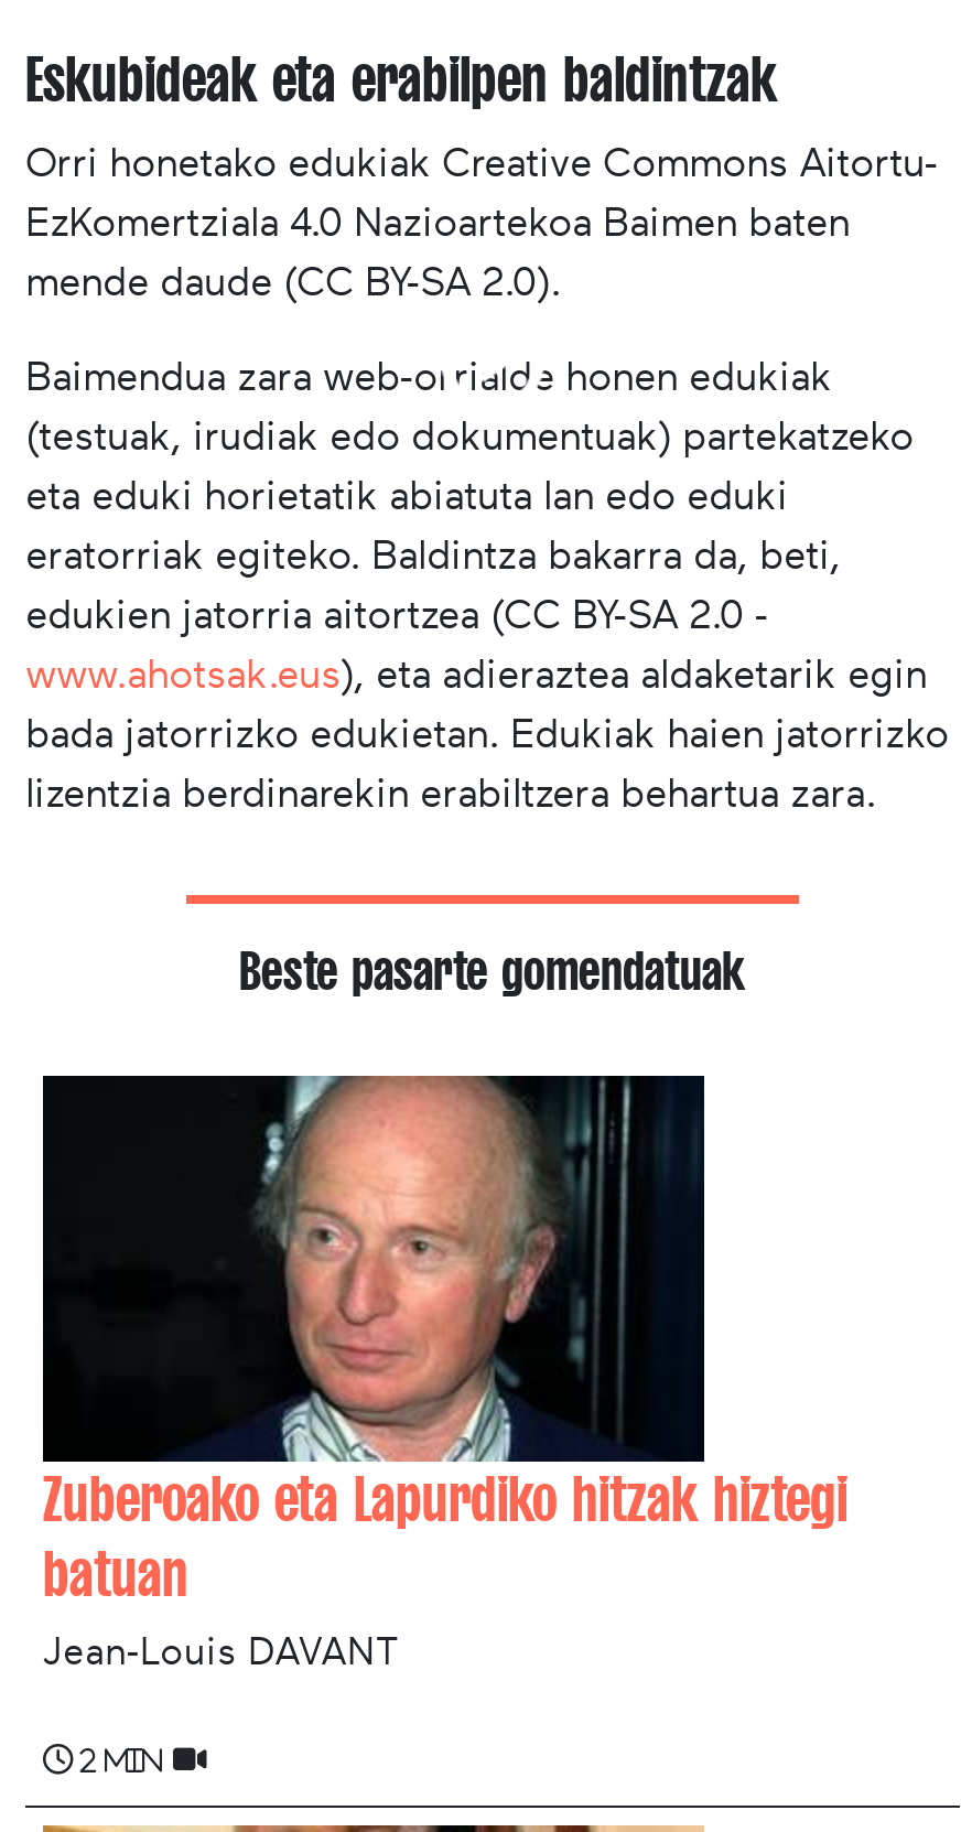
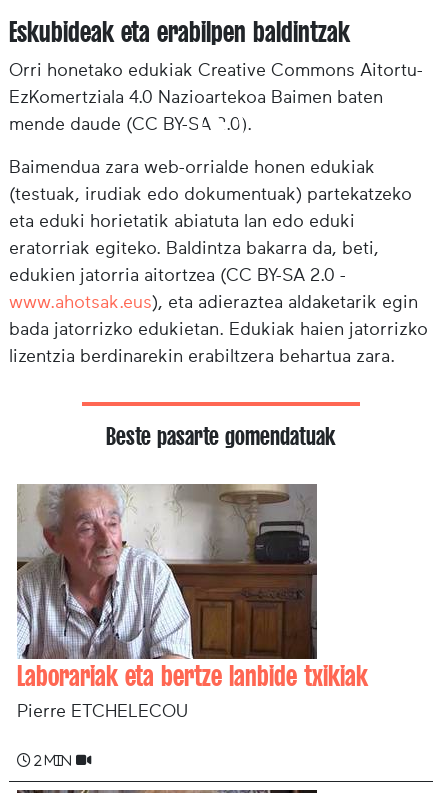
[41,1074,706,1448] [image] -> [16,483,318,619] [image]
[43,1464,847,1673] Zuberoako eta Lapurdiko hitzak hiztegi | batuan | Jean-Louis DAVANT -> [17,660,368,721] Laborariak eta bertze lanbide txikiak | Pierre ETCHELECOU

